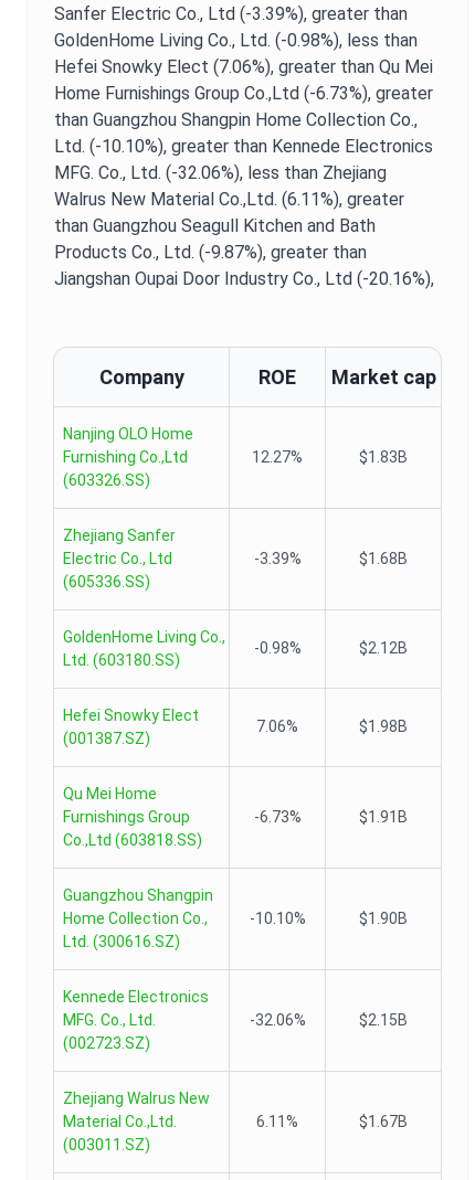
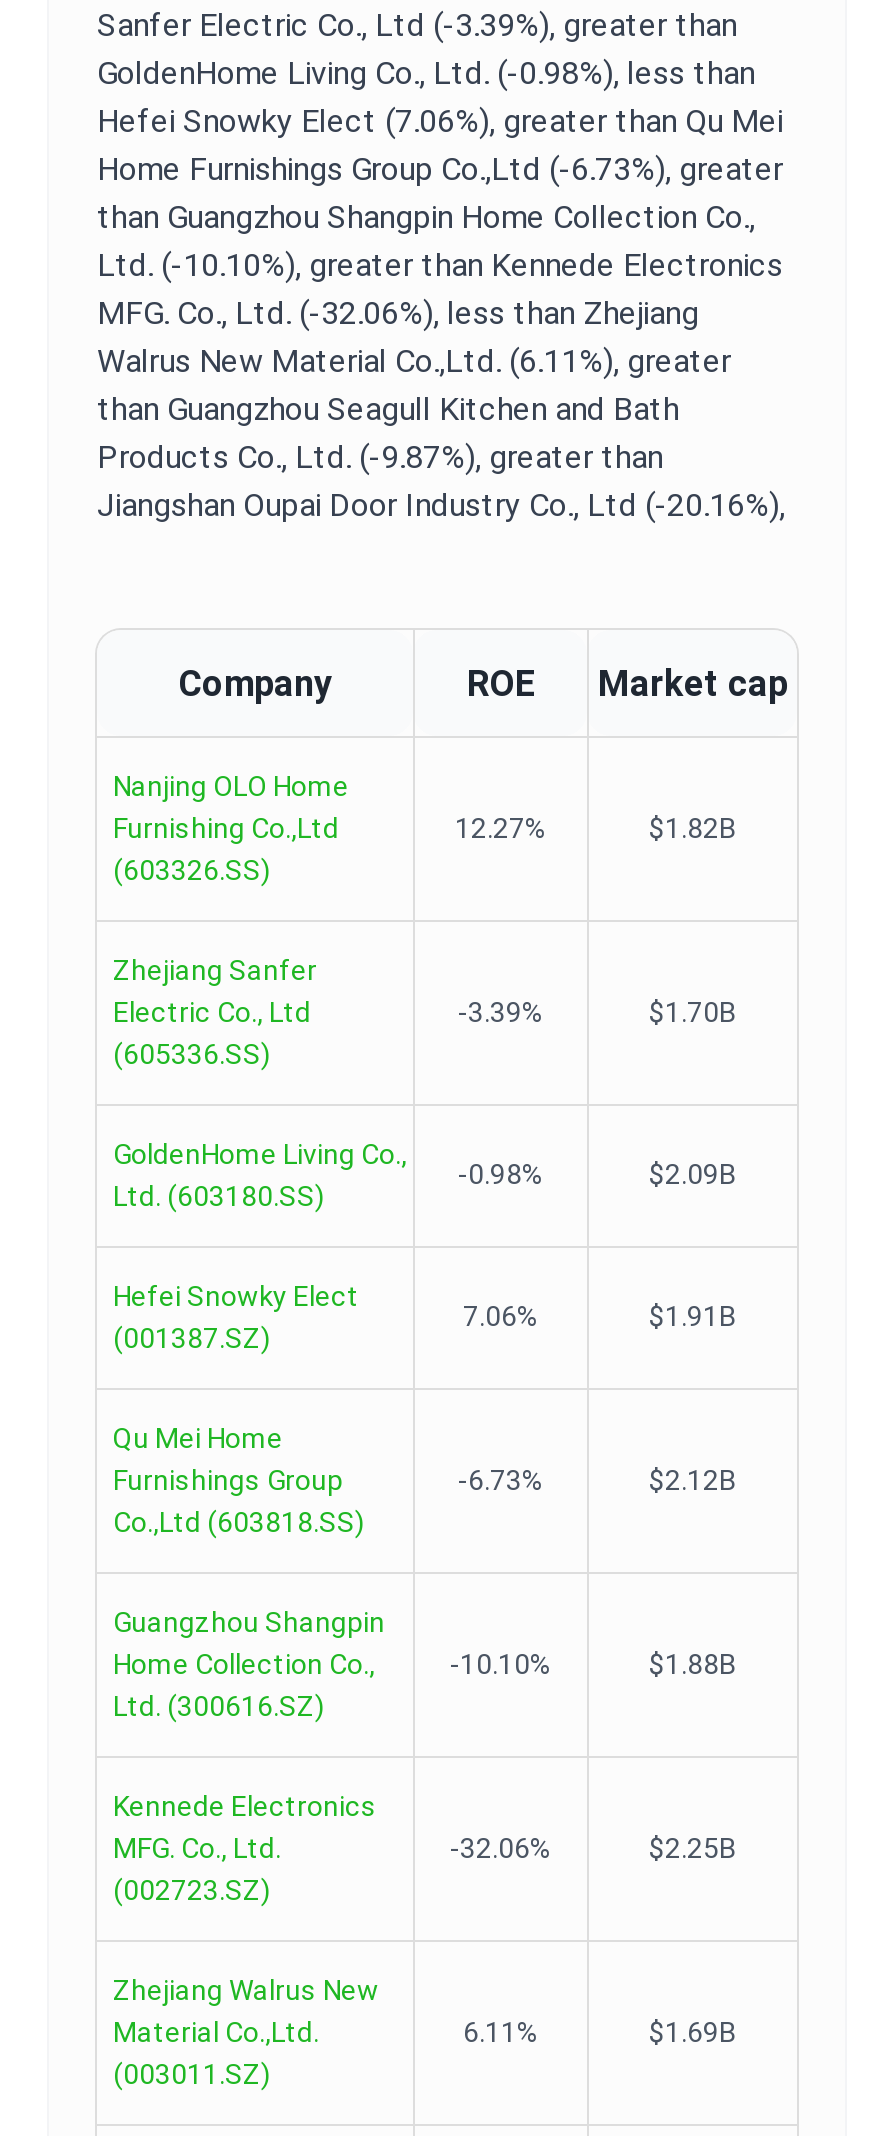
[359,448,408,466] $1.83B -> [649,812,737,844] $1.82B
[359,550,408,567] $1.68B -> [649,996,737,1028] $1.70B
[359,639,408,657] $2.12B -> [649,1158,737,1190] $2.09B
[359,717,408,735] $1.98B -> [649,1300,737,1332] $1.91B
[359,808,408,826] $1.91B -> [649,1464,737,1496] $2.12B
[359,910,408,927] $1.90B -> [649,1648,737,1680] $1.88B
[359,1011,408,1029] $2.15B -> [649,1832,737,1864] $2.25B
[359,1113,408,1130] $1.67B -> [649,2016,737,2048] $1.69B

